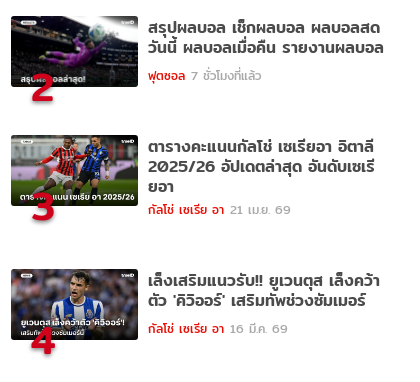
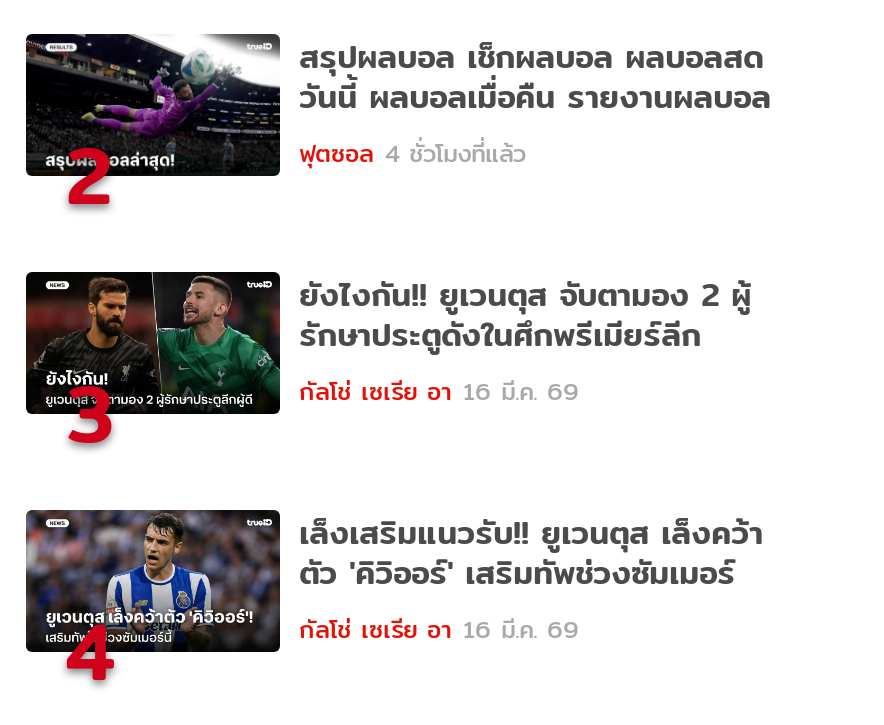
[148,66,261,85] ฟุตซอล 7 ชั่วโมงที่แล้ว -> [299,134,525,172] ฟุตซอล 4 ชั่วโมงที่แล้ว
[11,134,375,219] [image] | ตารางคะแนนกัลโช่ เซเรียอา อิตาลี | 2025/26 อัปเดตล่าสุด อันดับเซเรี | ยอา | กัลโช่ เซเรีย อา 21 เม.ย. 69 -> [24,270,751,410] [image] | ยังไงกัน!! ยูเวนตุส จับตามอง 2 ผู้ | รักษาประตูดังในศึกพรีเมียร์ลีก | กัลโช่ เซเรีย อา 16 มี.ค. 69

